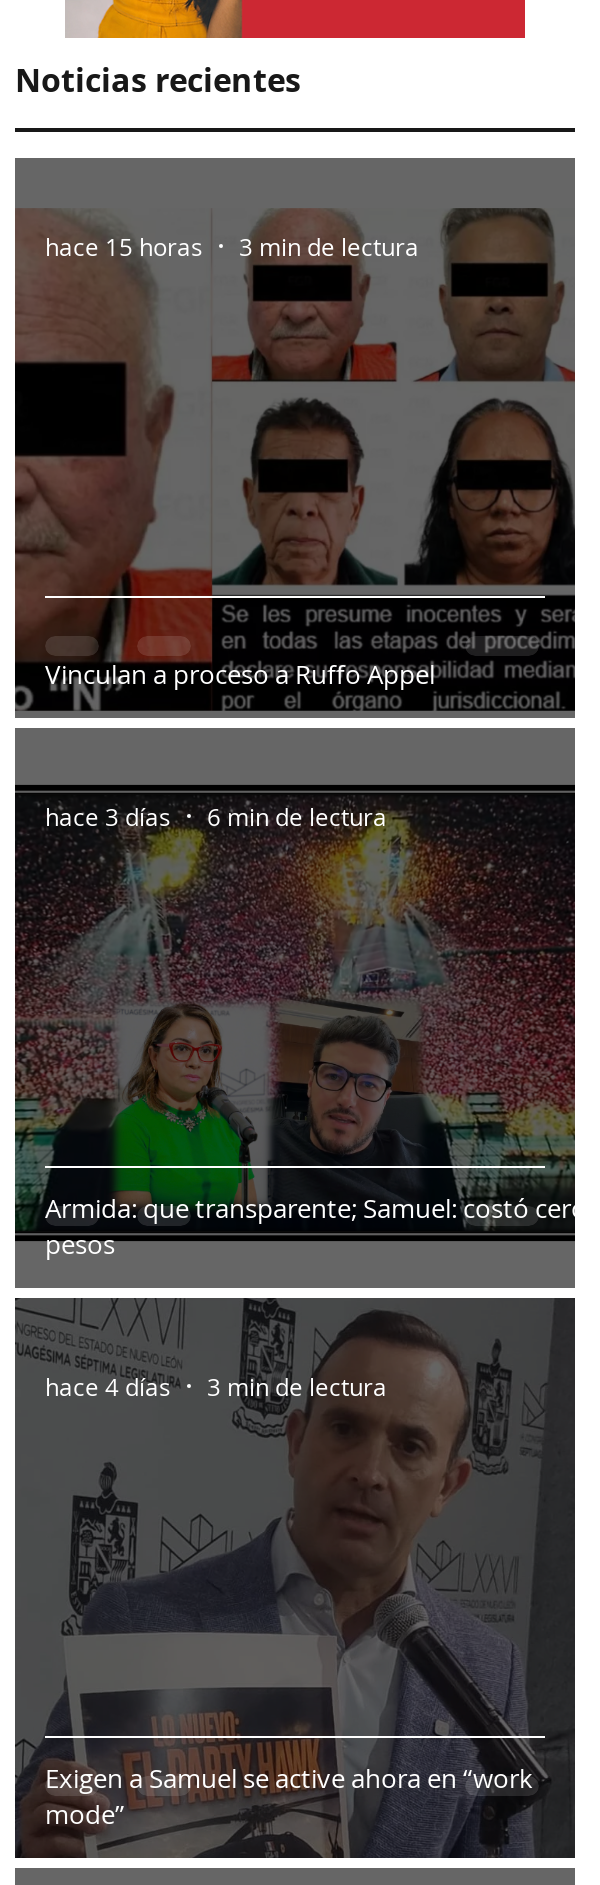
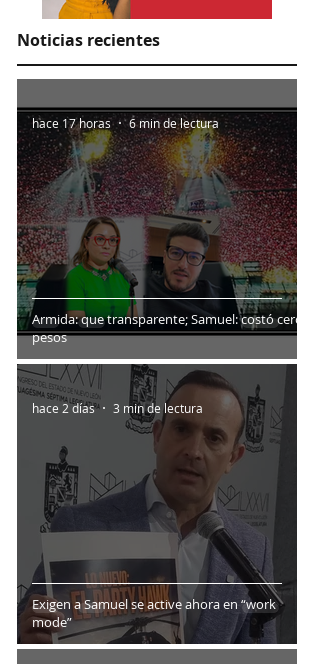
[15,208,577,692] [image] | Vinculan a proceso a Ruffo Appel -> none
[45,230,419,262] hace 15 horas | 3 min de lectura -> none
[45,800,387,832] hace 3 días 6 min de lectura -> [32,115,219,131] hace 17 horas 6 min de lectura
[45,1370,387,1402] hace 4 días 3 min de lectura -> [32,400,203,416] hace 2 días 3 min de lectura

